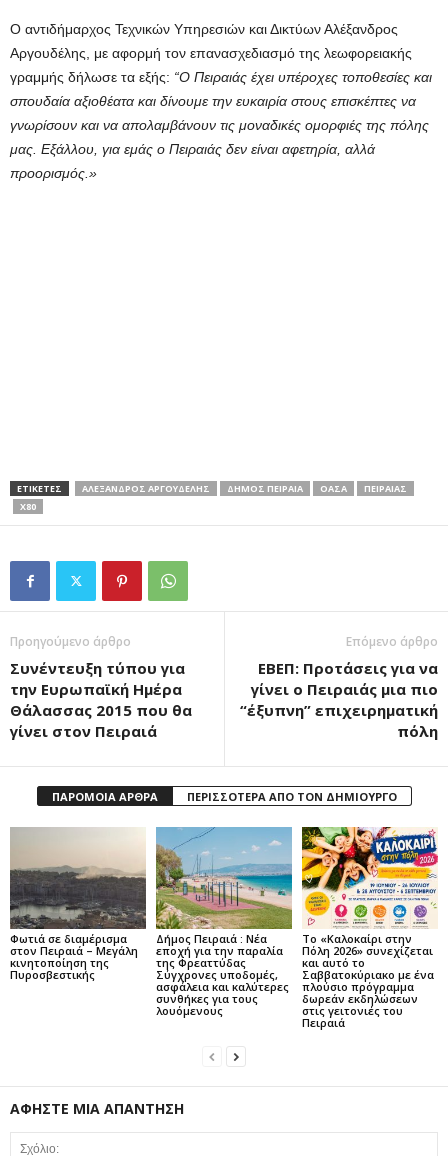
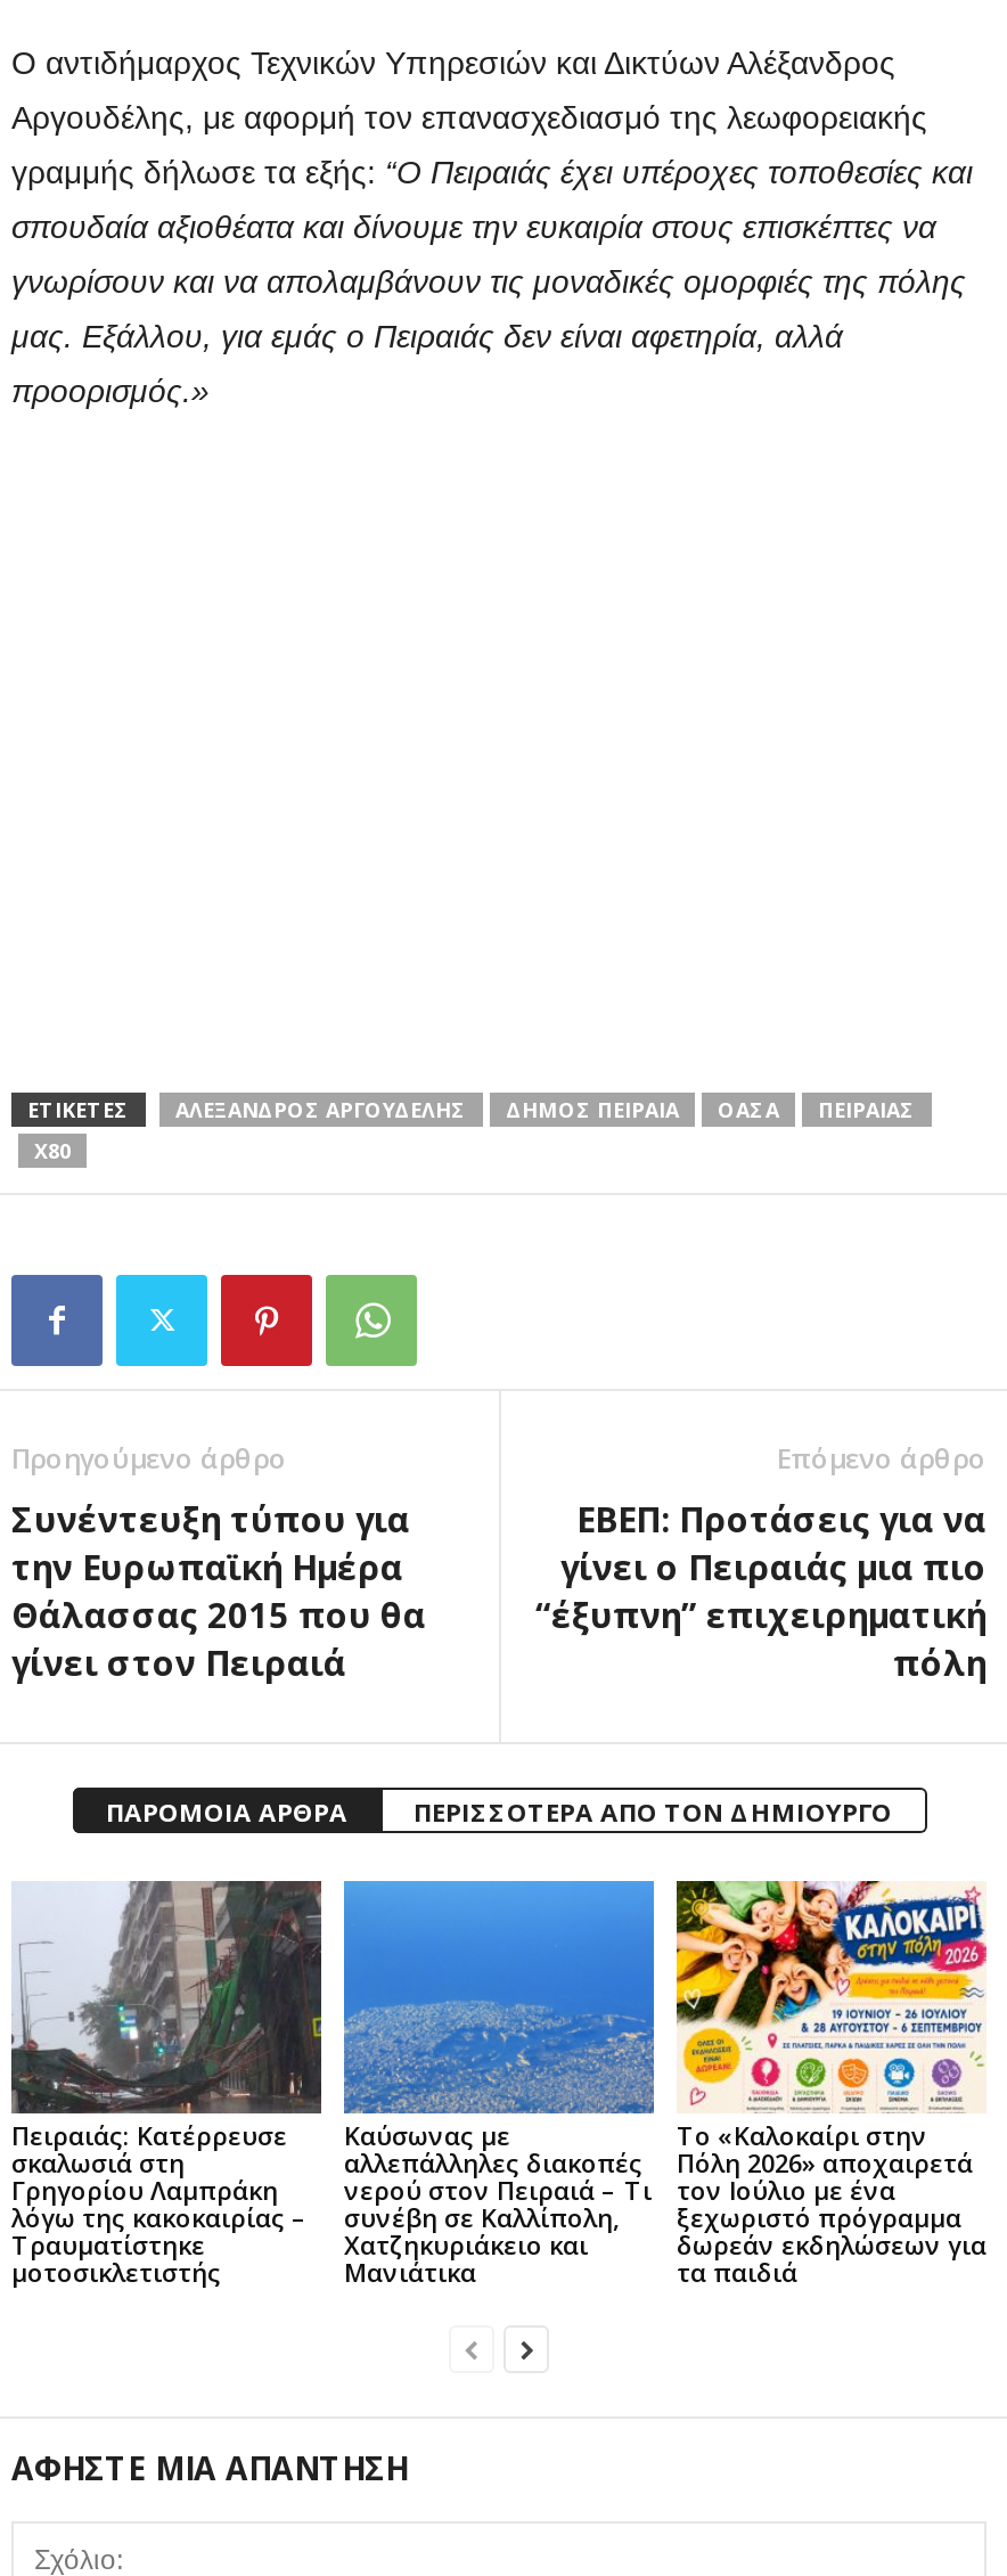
[9,827,147,982] [image] | Φωτιά σε διαμέρισμα | στον Πειραιά – Μεγάλη | κινητοποίηση της | Πυροσβεστικής -> [11,1879,324,2288] [image] | Πειραιάς: Κατέρρευσε | σκαλωσιά στη | Γρηγορίου Λαμπράκη | λόγω της κακοκαιρίας – | Τραυματίστηκε | μοτοσικλετιστής
[155,827,293,1018] [image] | Δήμος Πειραιά : Νέα | εποχή για την παραλία | της Φρεαττύδας | Σύγχρονες υποδομές, | ασφάλεια και καλύτερες | συνθήκες για τους | λουόμενους -> [342,1881,656,2288] [image] | Καύσωνας με | αλλεπάλληλες διακοπές | νερού στον Πειραιά – Τι | συνέβη σε Καλλίπολη, | Χατζηκυριάκειο και | Μανιάτικα
[302,943,436,1030] Πόλη 2026» συνεχίζεται | και αυτό το | Σαββατοκύριακο με ένα | πλούσιο πρόγραμμα | δωρεάν εκδηλώσεων | στις γειτονιές του | Πειραιά -> [677,2145,986,2288] Πόλη 2026» αποχαιρετά | τον Ιούλιο με ένα | ξεχωριστό πρόγραμμα | δωρεάν εκδηλώσεων για | τα παιδιά

